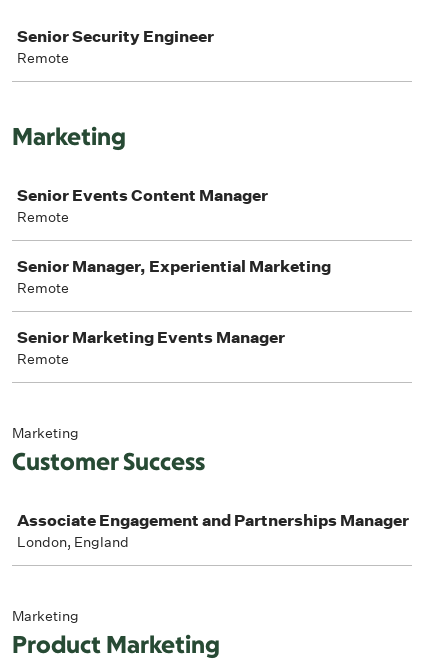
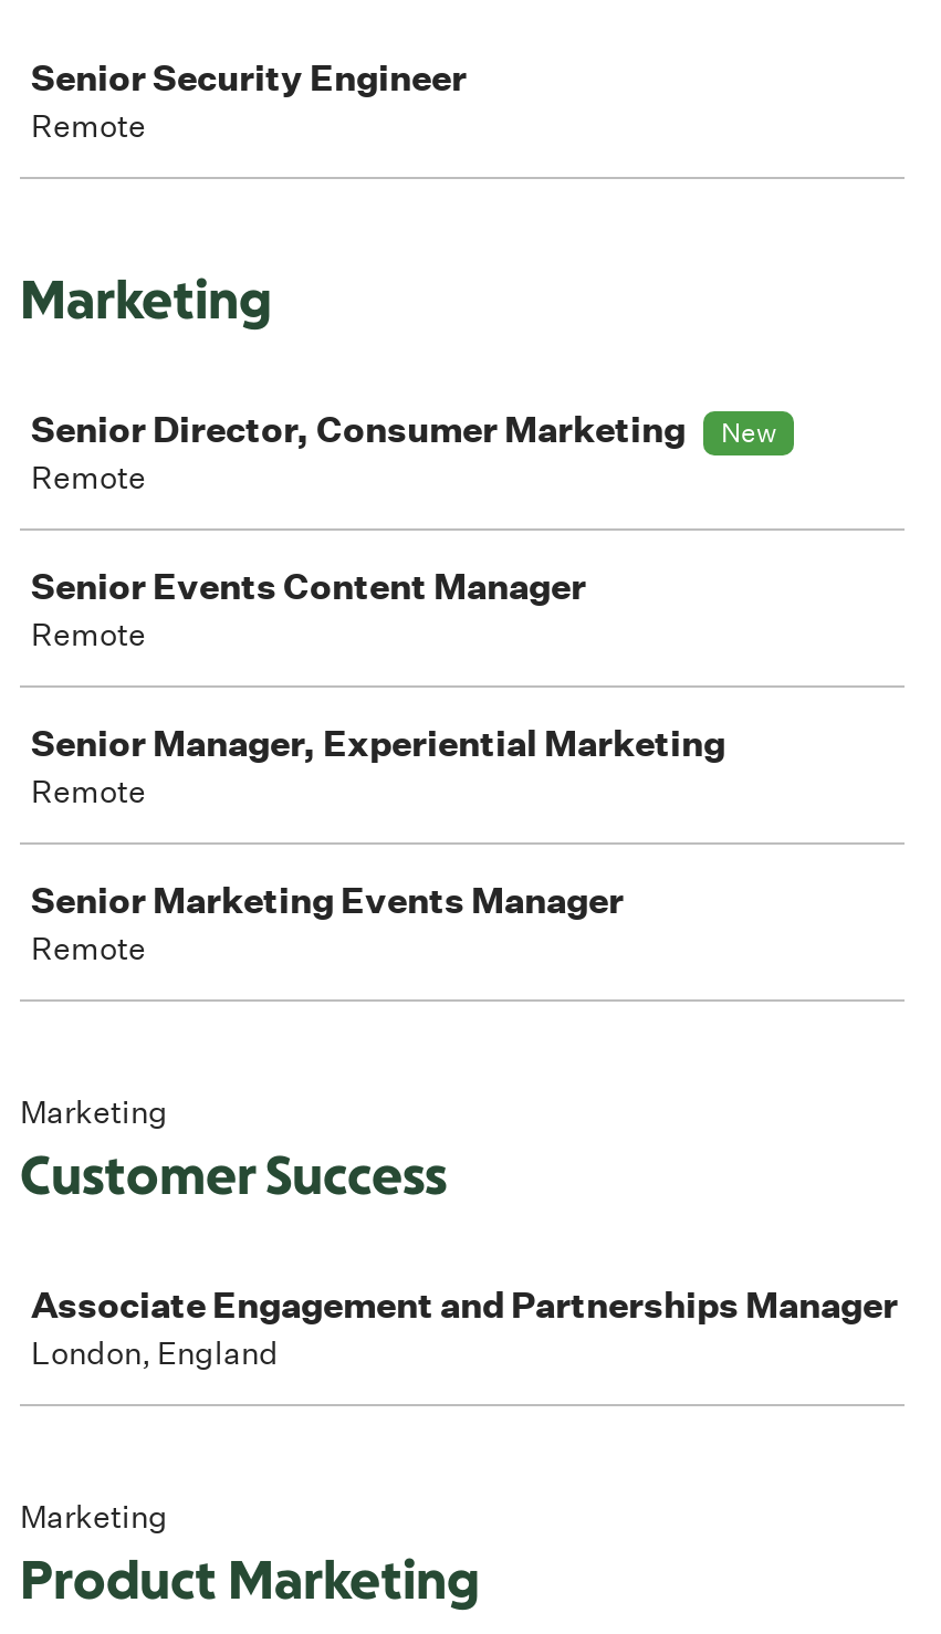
none -> [31,407,776,497] Senior Director, Consumer Marketing | New | Remote

